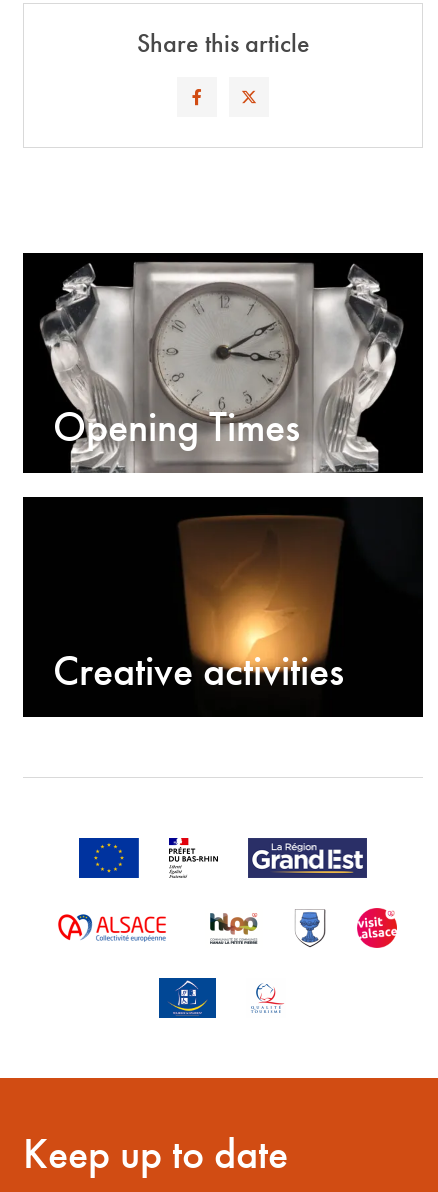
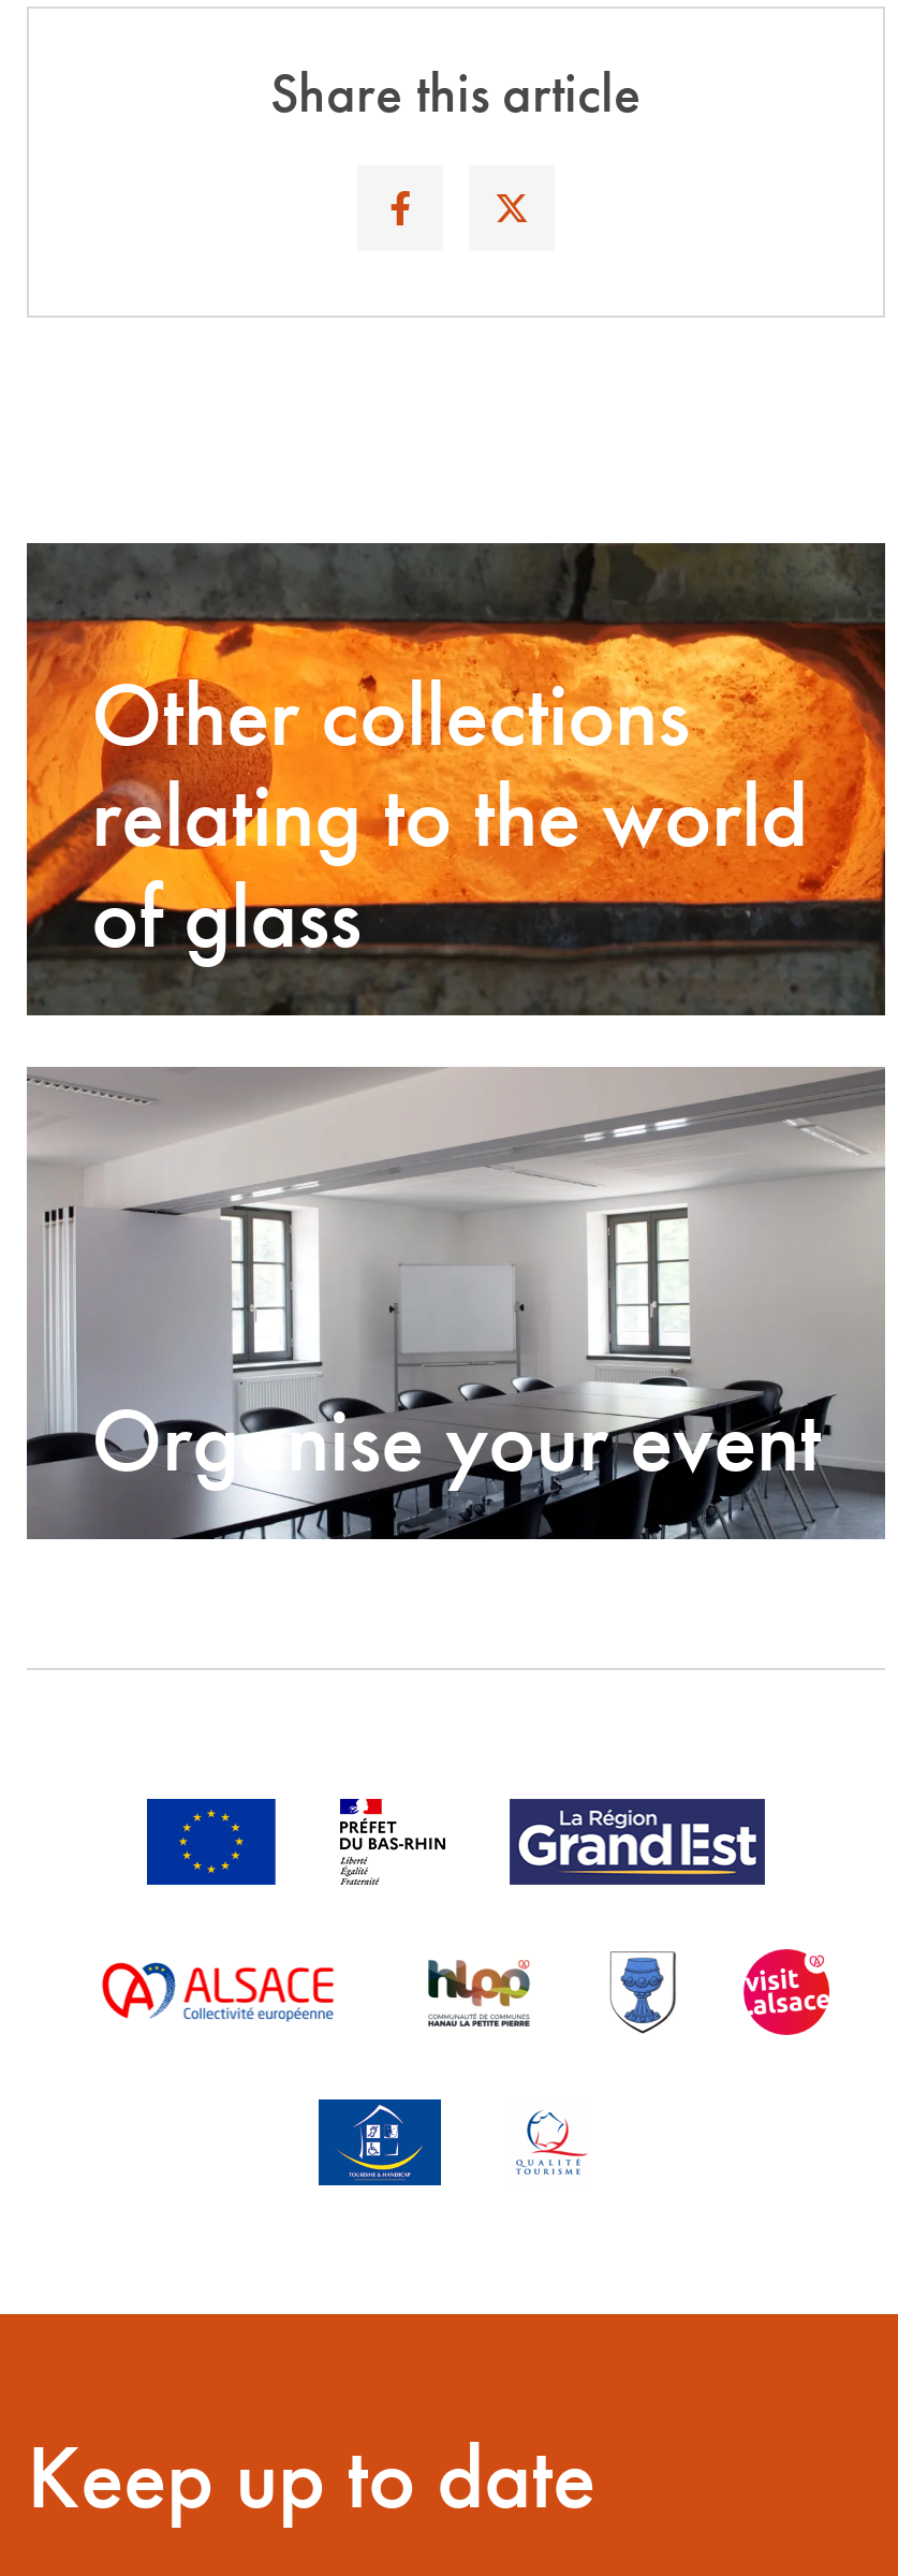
[22,253,424,473] [image] | Opening Times -> [25,543,887,1015] [image] | Other collections | relating to the world | of glass
[22,496,424,718] [image] | Creative activities -> [25,1067,887,1541] [image] | Organise your event

